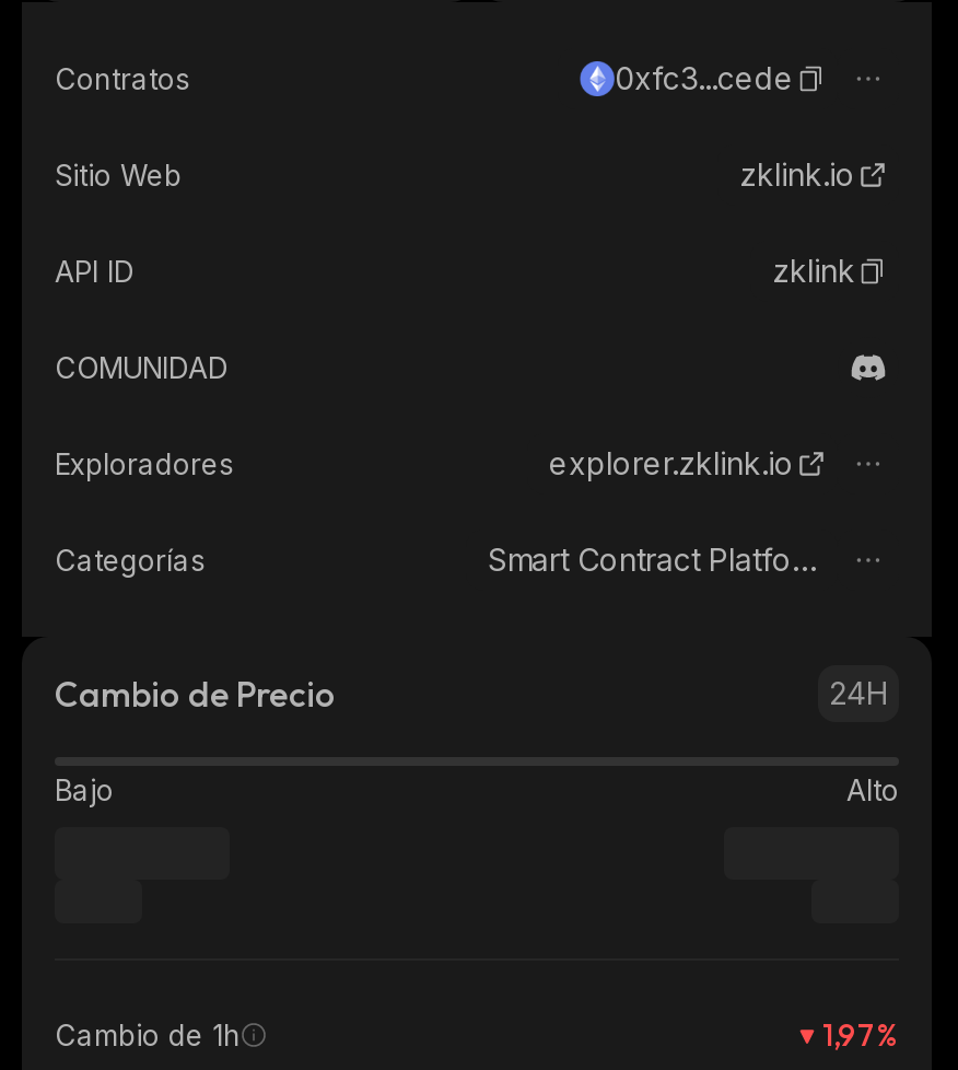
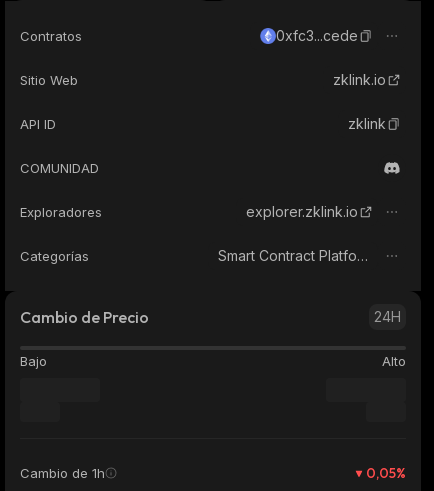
[822,1015,899,1055] 1,97% -> [366,464,406,482] 0,05%

